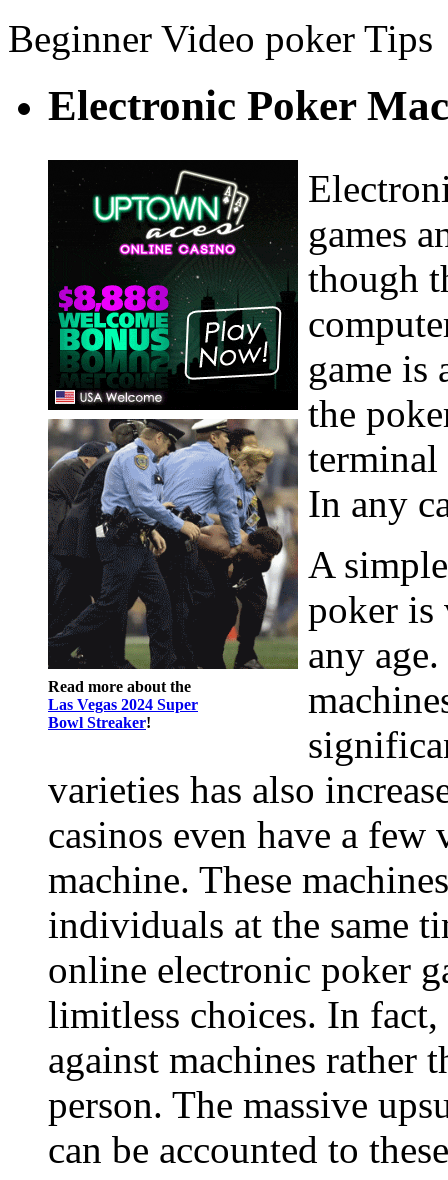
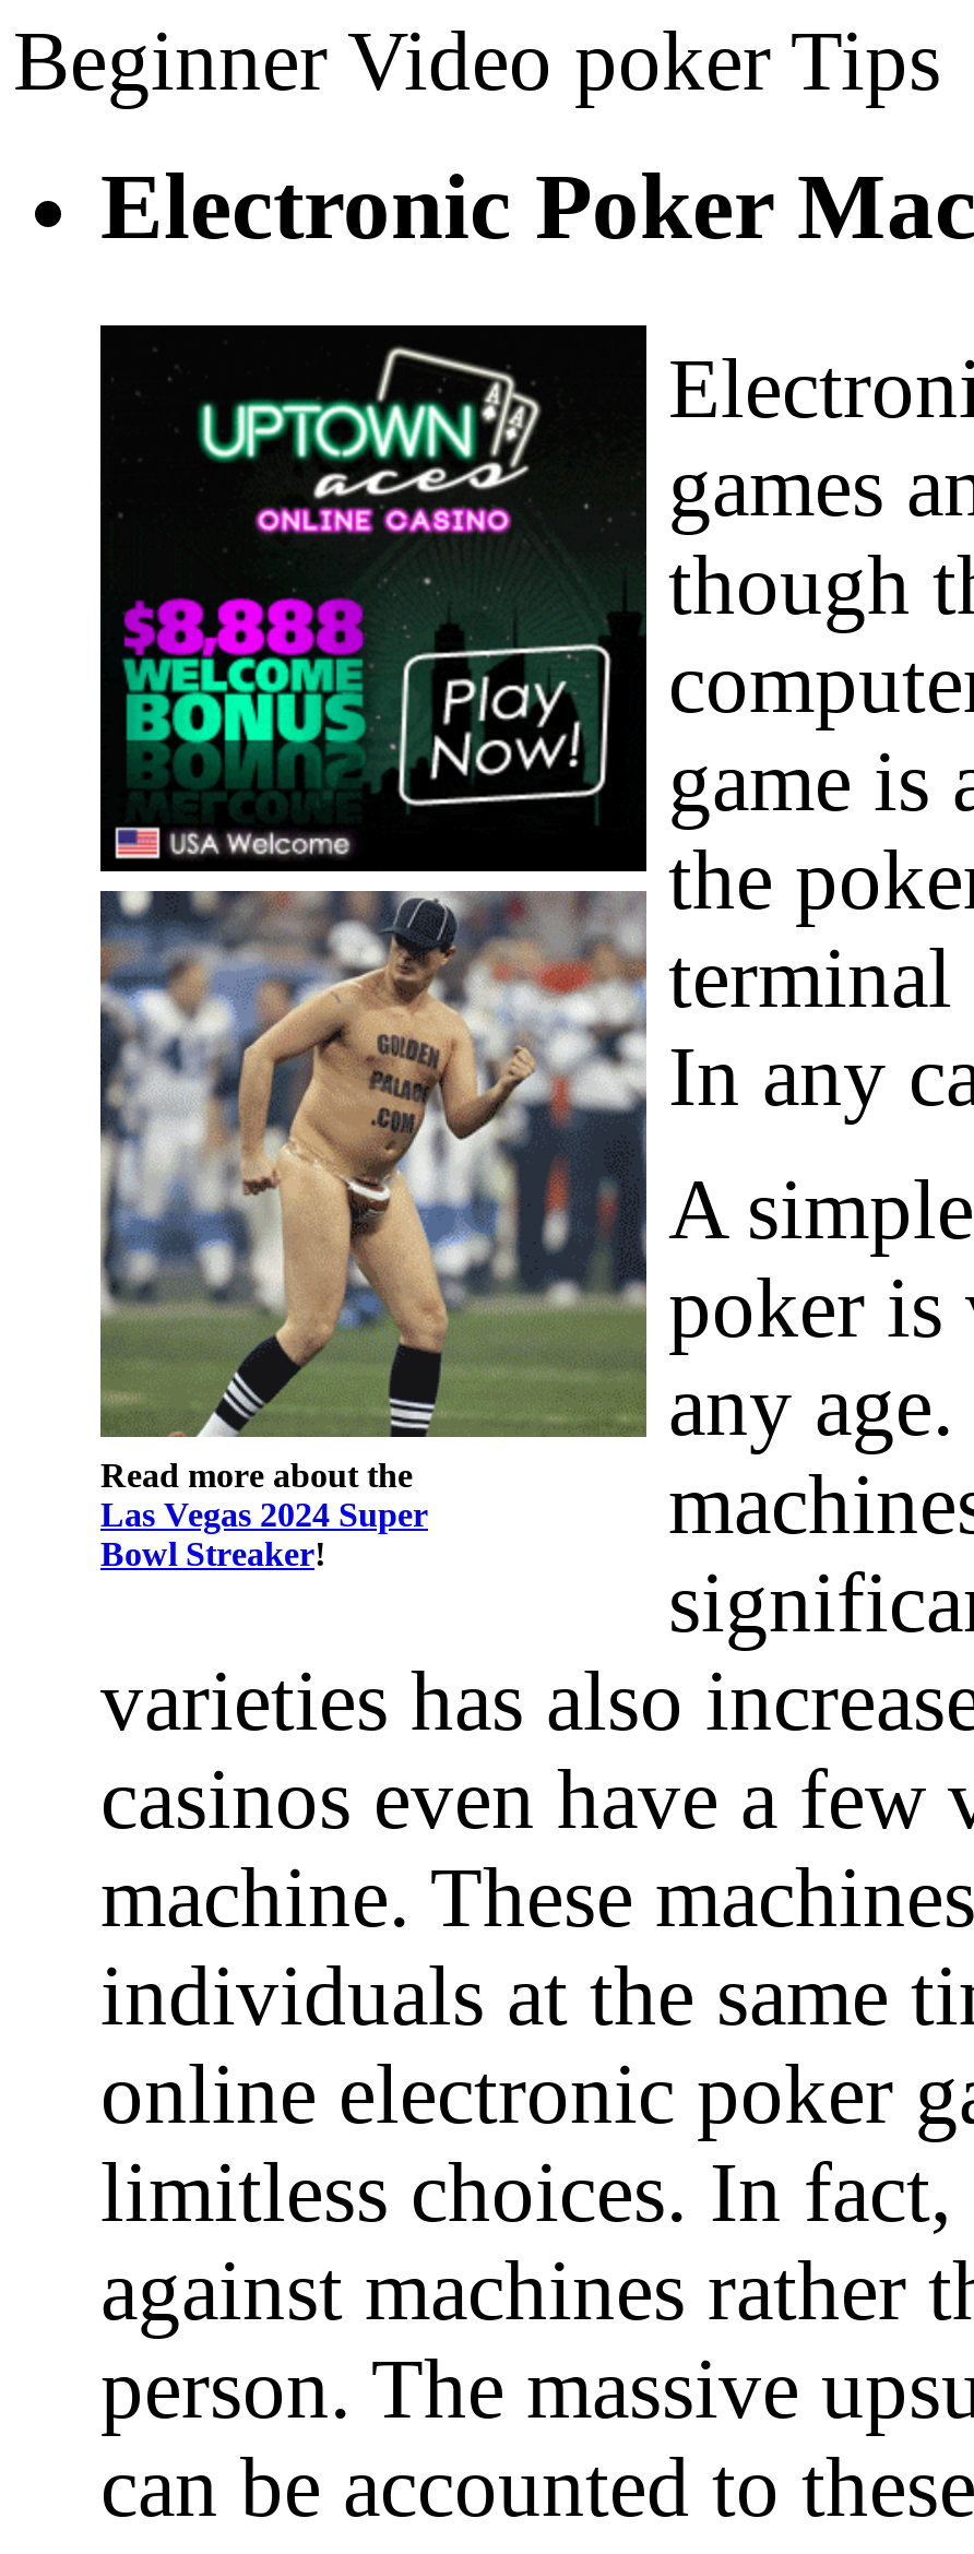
[47,418,299,670] [image] -> [98,889,649,1439] [image]

